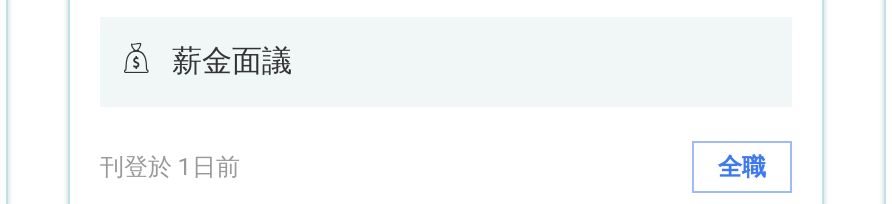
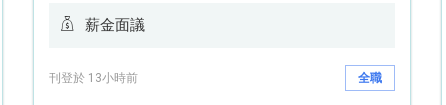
[100,152,240,180] 刊登於 1日前 -> [49,70,138,84] 刊登於 13小時前

